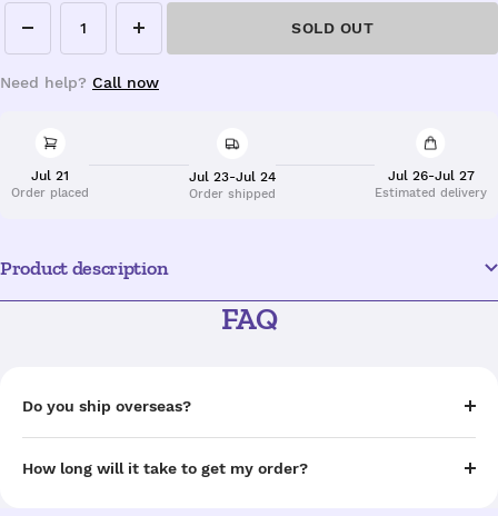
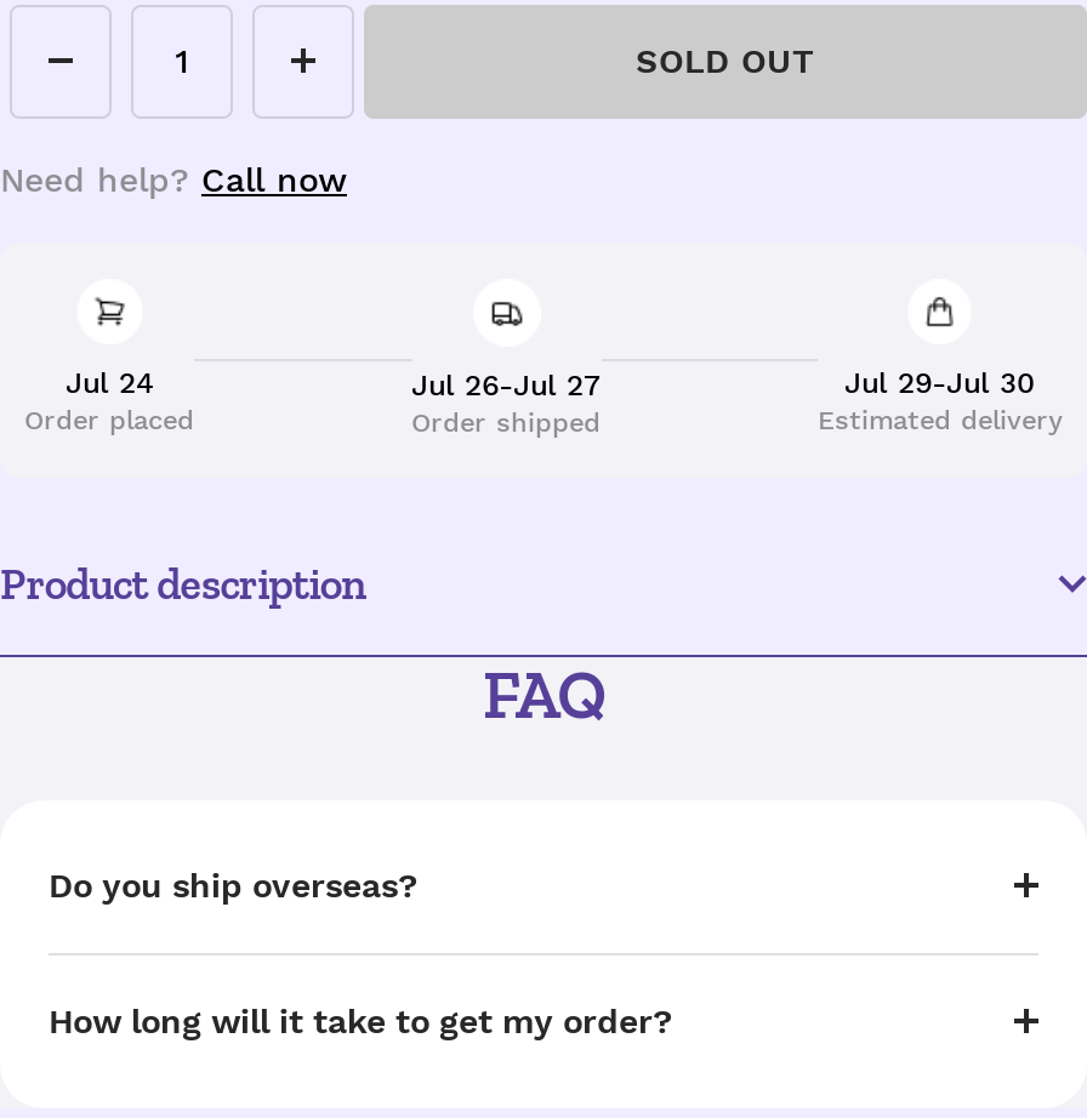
[31,168,69,183] Jul 21 -> [66,365,153,399] Jul 24
[188,168,275,184] Jul 23-Jul 24 -> [411,367,601,401] Jul 26-Jul 27
[387,168,474,183] Jul 26-Jul 27 -> [844,365,1036,399] Jul 29-Jul 30

